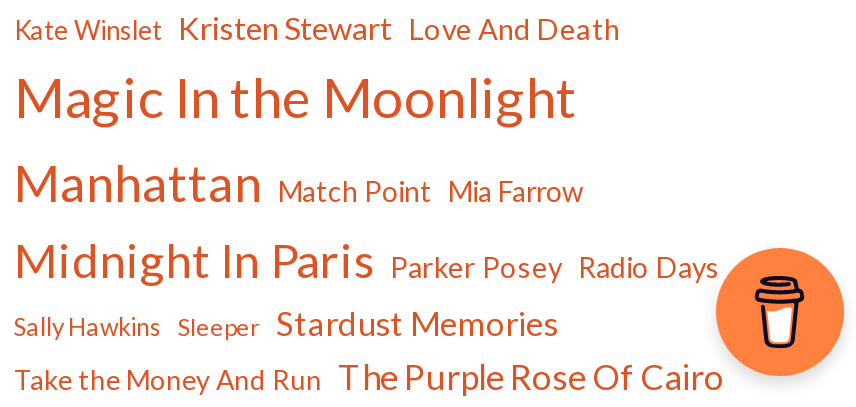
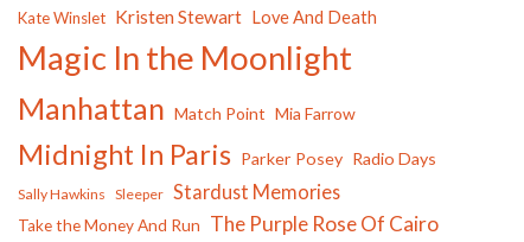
[714,246,846,382] [image] -> none

